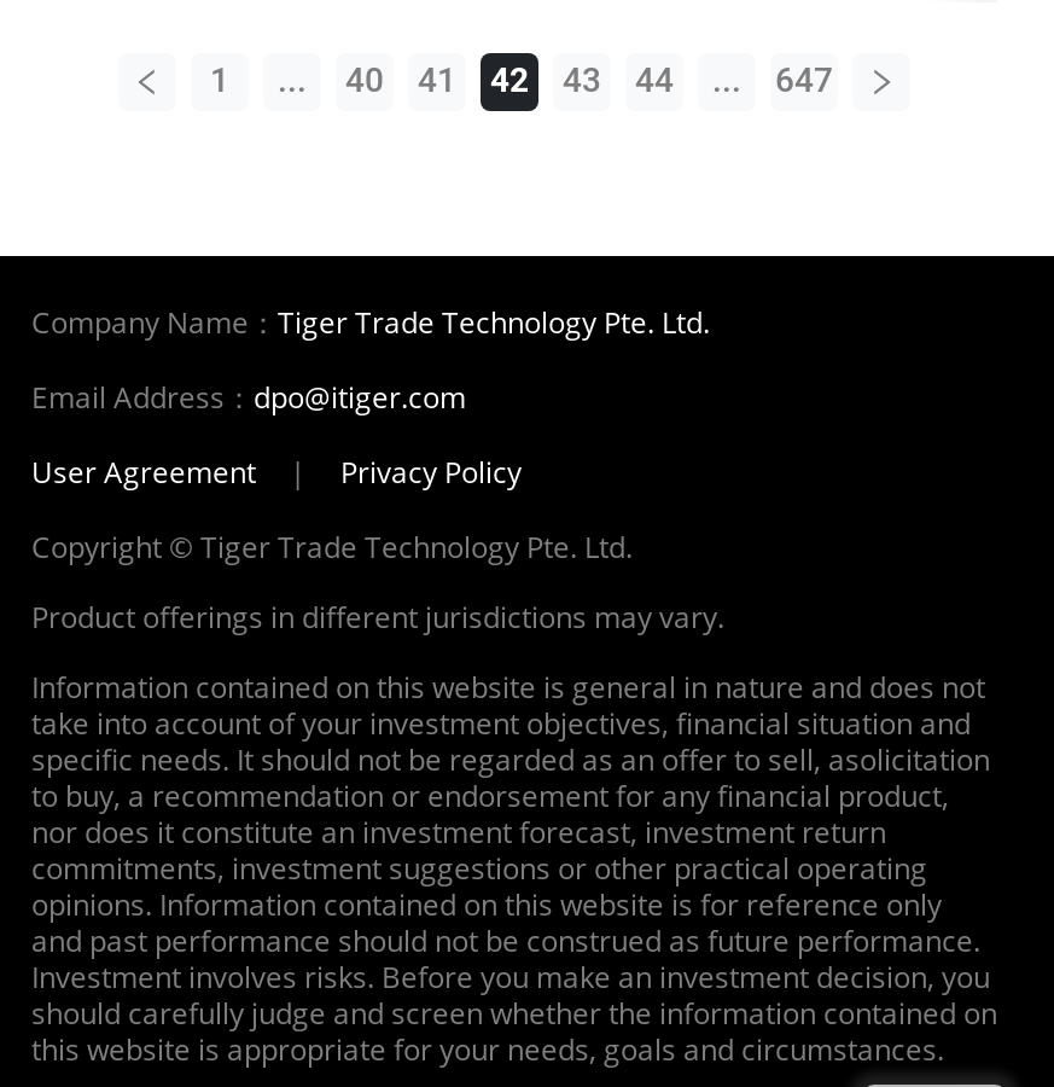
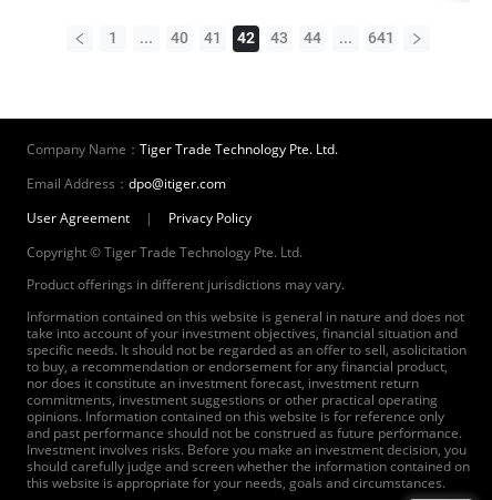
[775,61,833,99] 647 -> [368,29,394,47] 641

